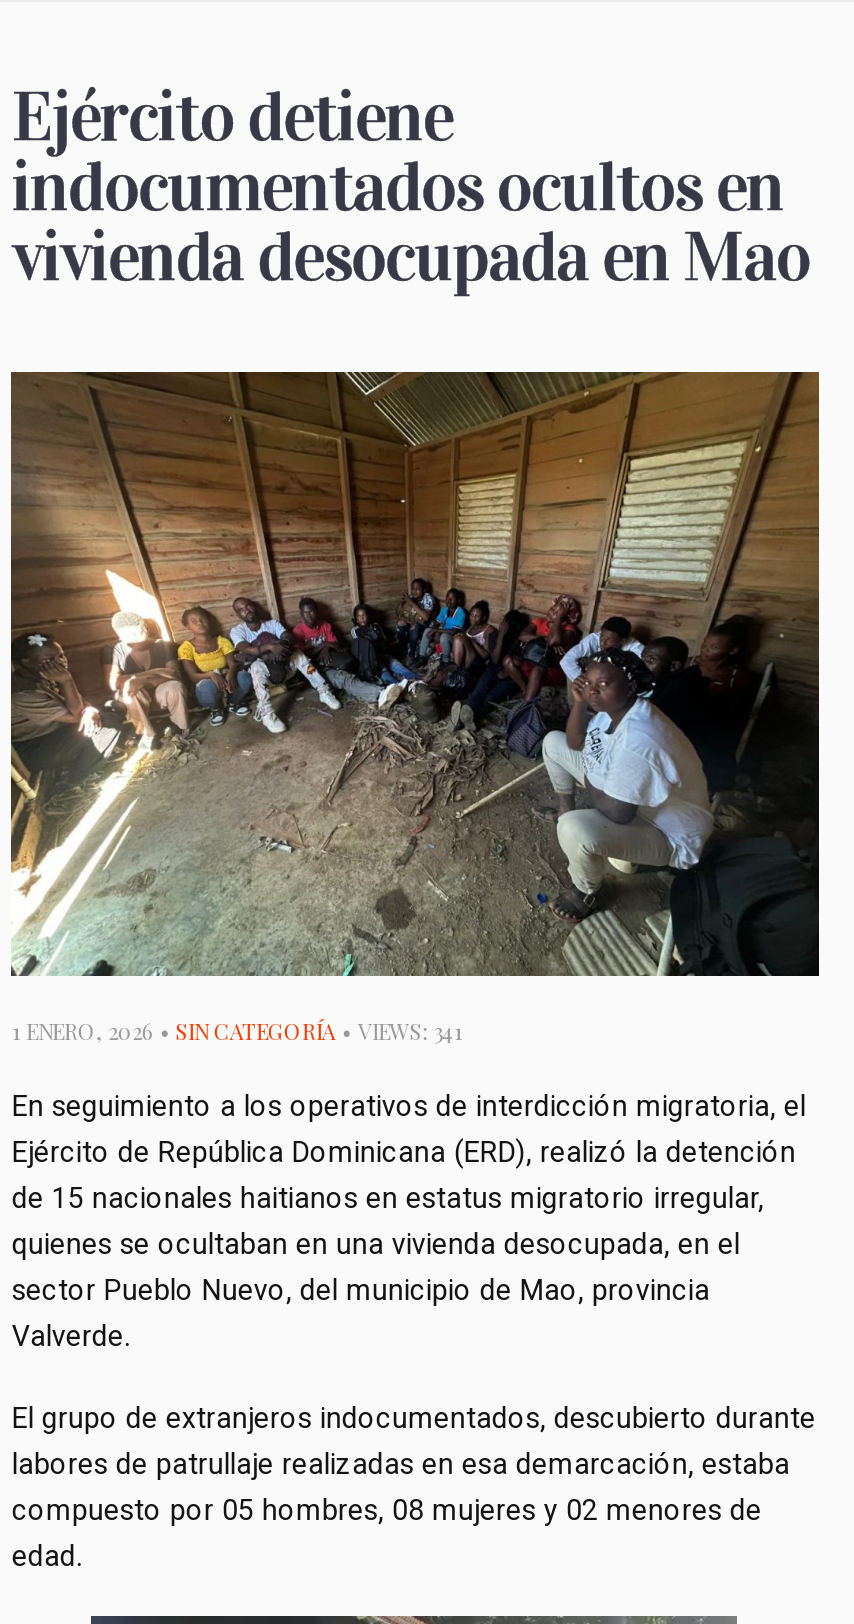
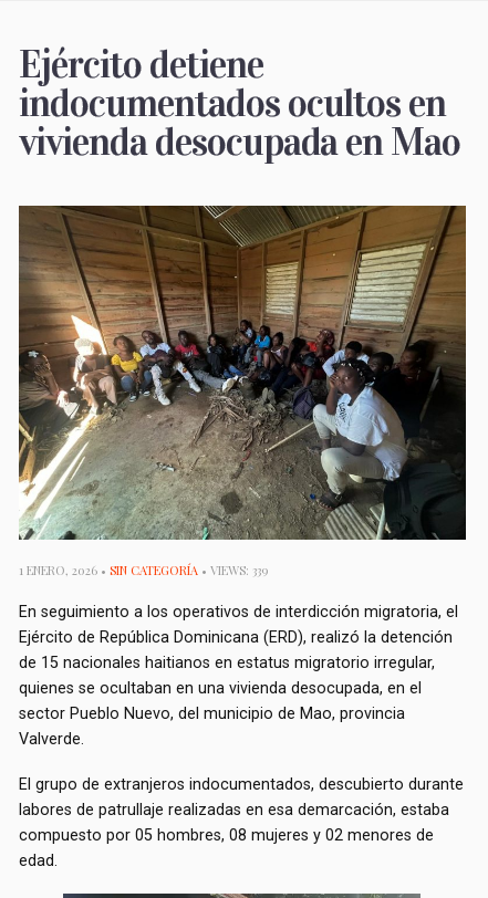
[12,1016,462,1046] 1 ENERO, 2026 • SIN CATEGORÍA • VIEWS: 341 -> [19,562,268,579] 1 ENERO, 2026 • SIN CATEGORÍA • VIEWS: 339

